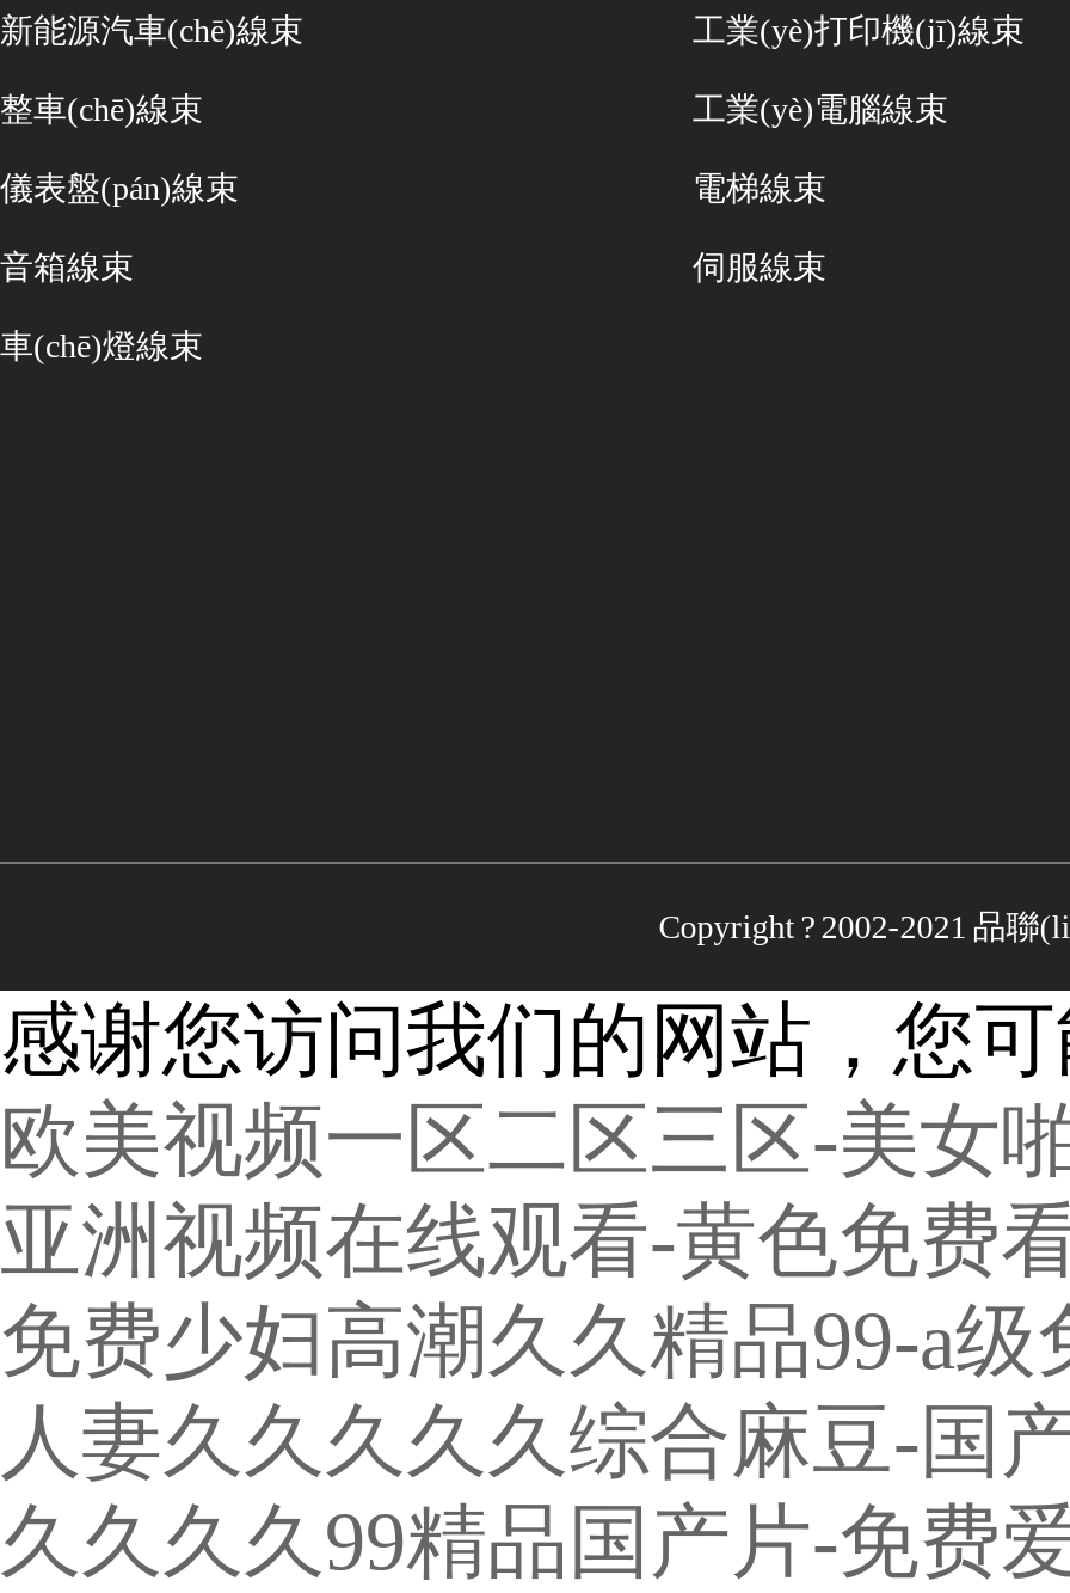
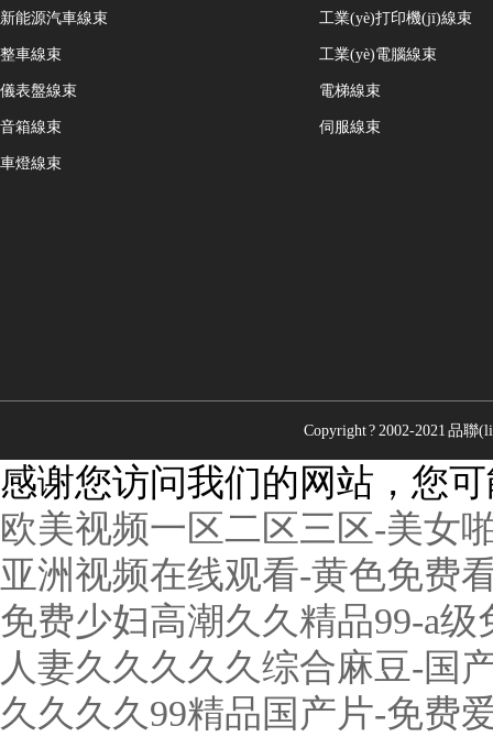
[0,13,303,49] 新能源汽車(chē)線束 -> [0,10,108,26] 新能源汽車線束
[0,92,203,128] 整車(chē)線束 -> [0,46,62,63] 整車線束
[0,171,239,207] 儀表盤(pán)線束 -> [0,82,77,99] 儀表盤線束
[0,329,203,364] 車(chē)燈線束 -> [0,155,62,172] 車燈線束

